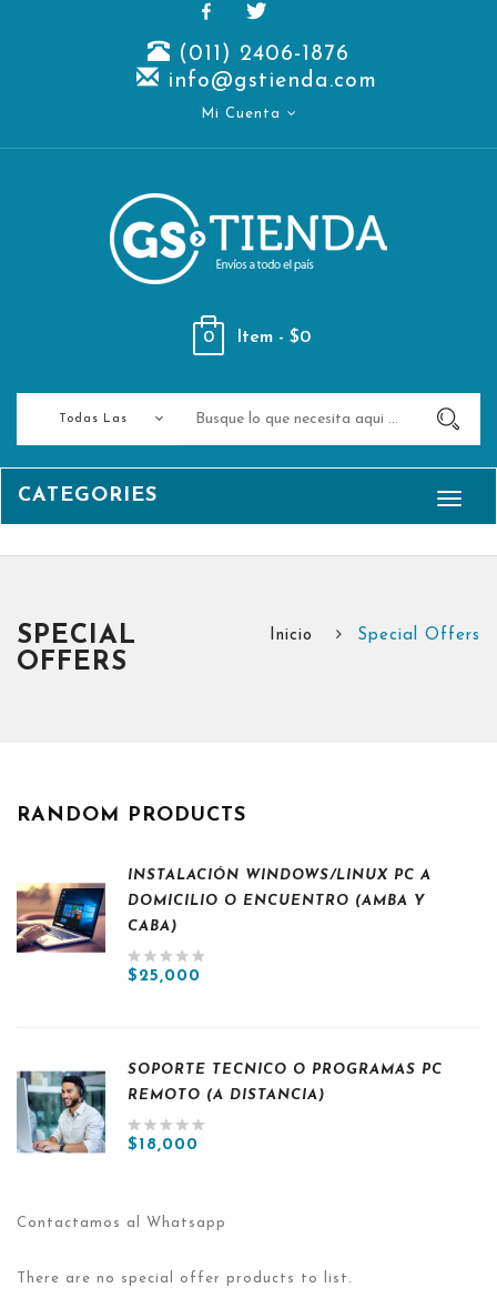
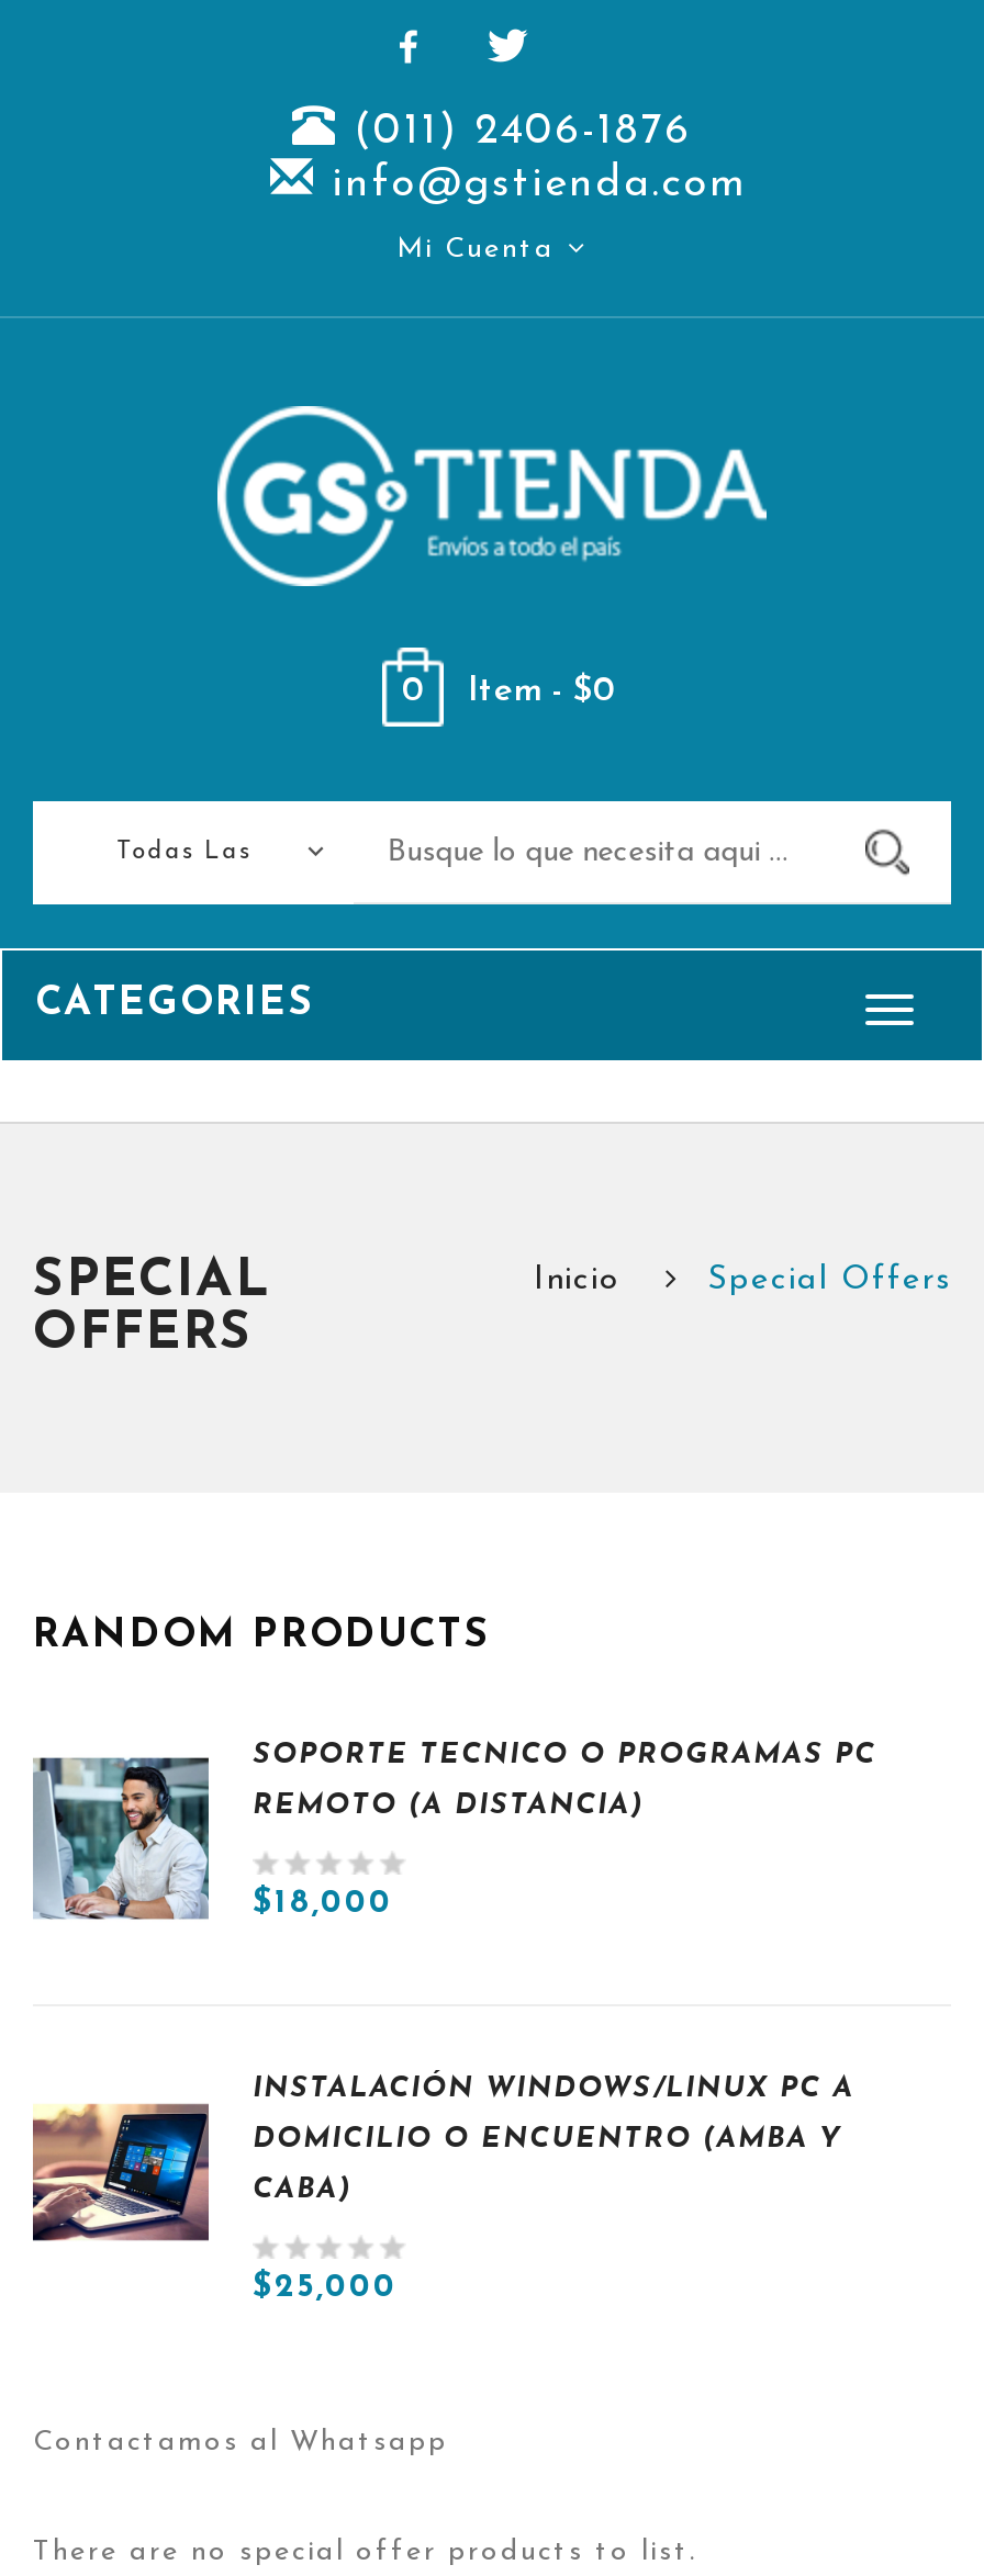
moved [14,868,432,985] -> [29,2074,854,2305]: [image] | INSTALACIÓN WINDOWS/LINUX PC A | DOMICILIO O ENCUENTRO (AMBA Y | CABA) | $25,000
moved [16,1063,443,1154] -> [33,1741,876,1921]: [image] | SOPORTE TECNICO O PROGRAMAS PC | REMOTO (A DISTANCIA) | $18,000

